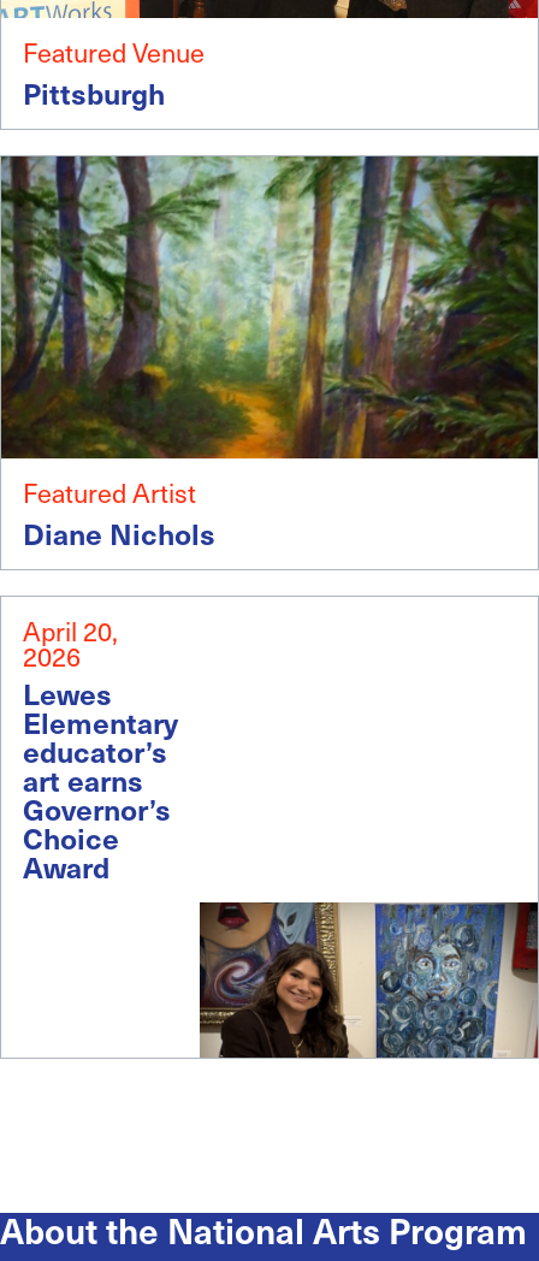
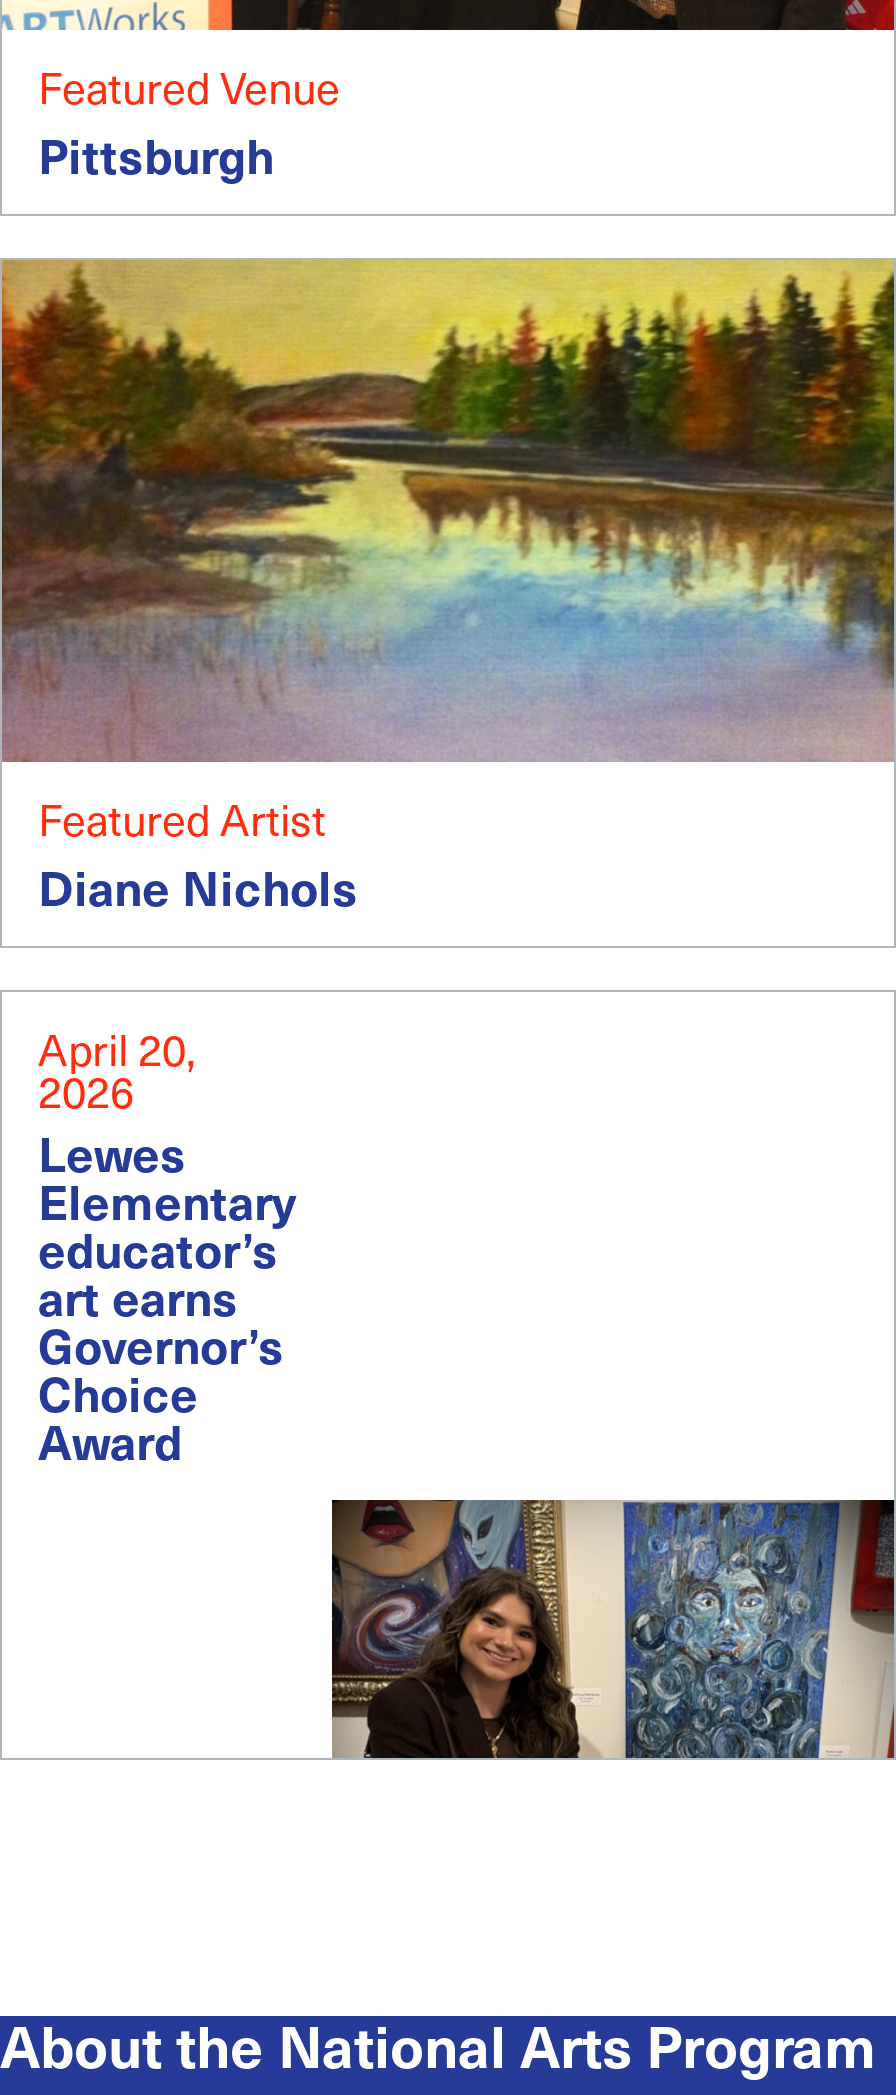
[4,155,535,460] [image] -> [6,258,890,764] [image]

